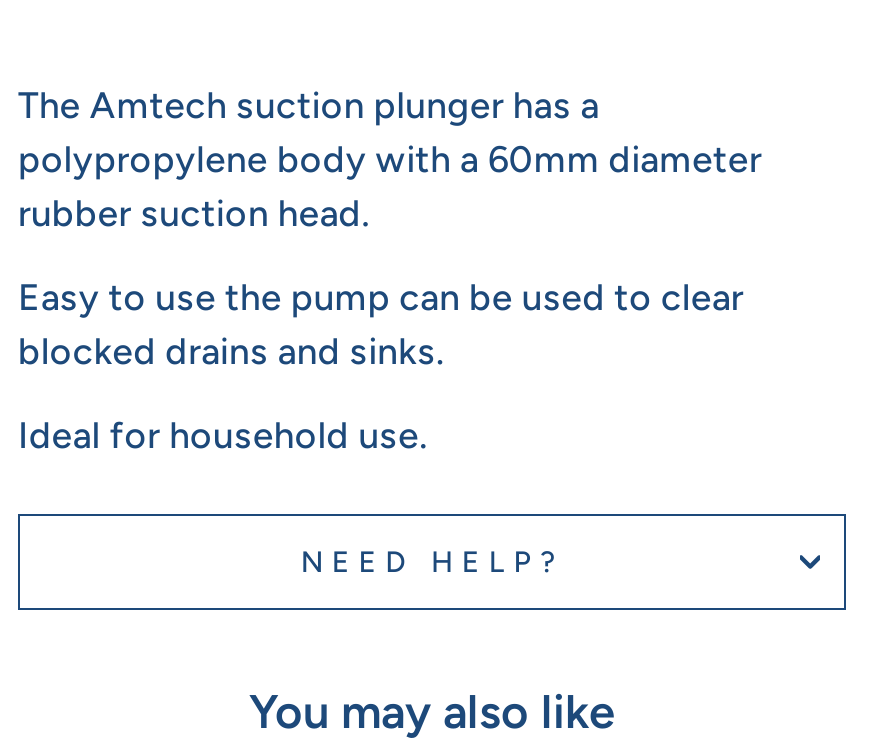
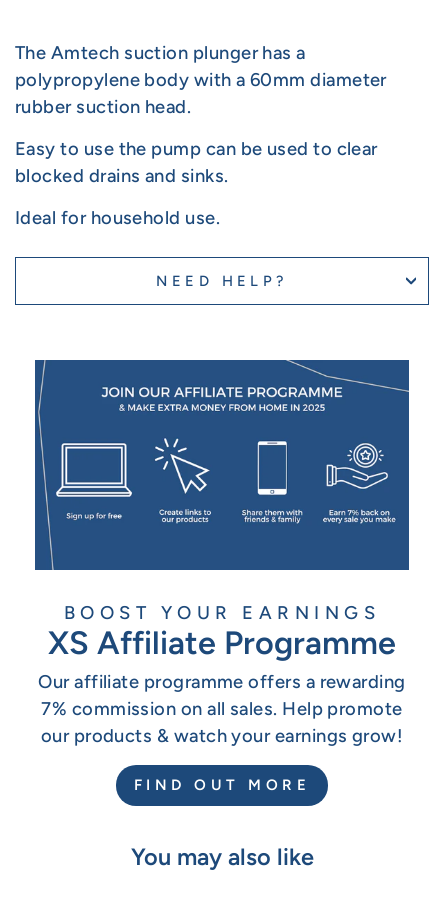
none -> [34,359,410,794] [image] | BOOST YOUR EARNINGS | XS Affiliate Programme | Our affiliate programme offers a rewarding | 7% commission on all sales. Help promote | our products & watch your earnings grow! | FIND OUT MORE

